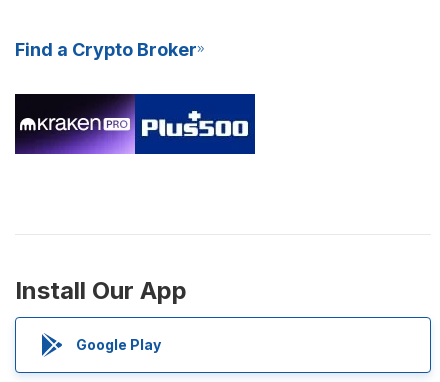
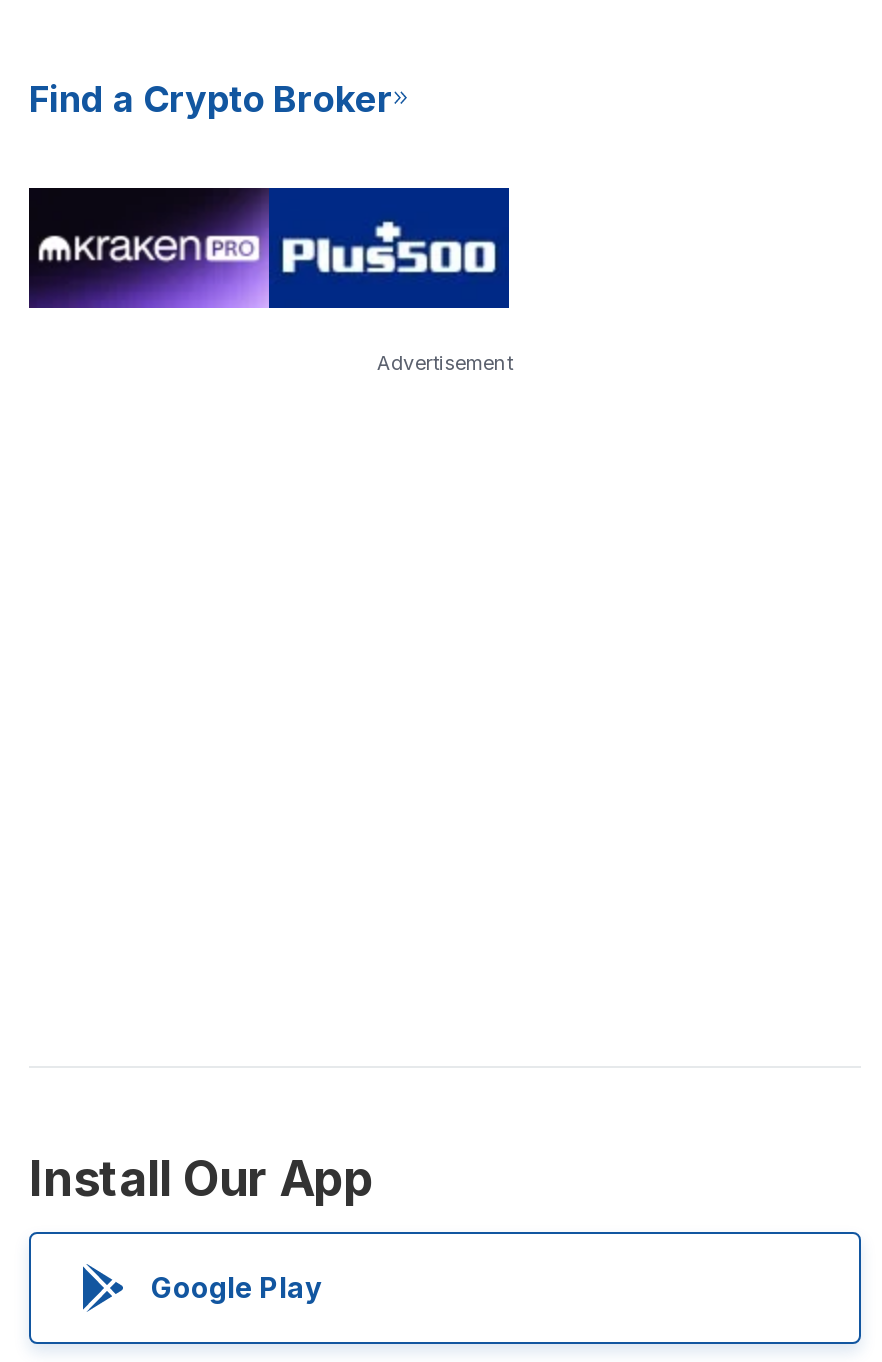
none -> [377,350,513,374] Advertisement

